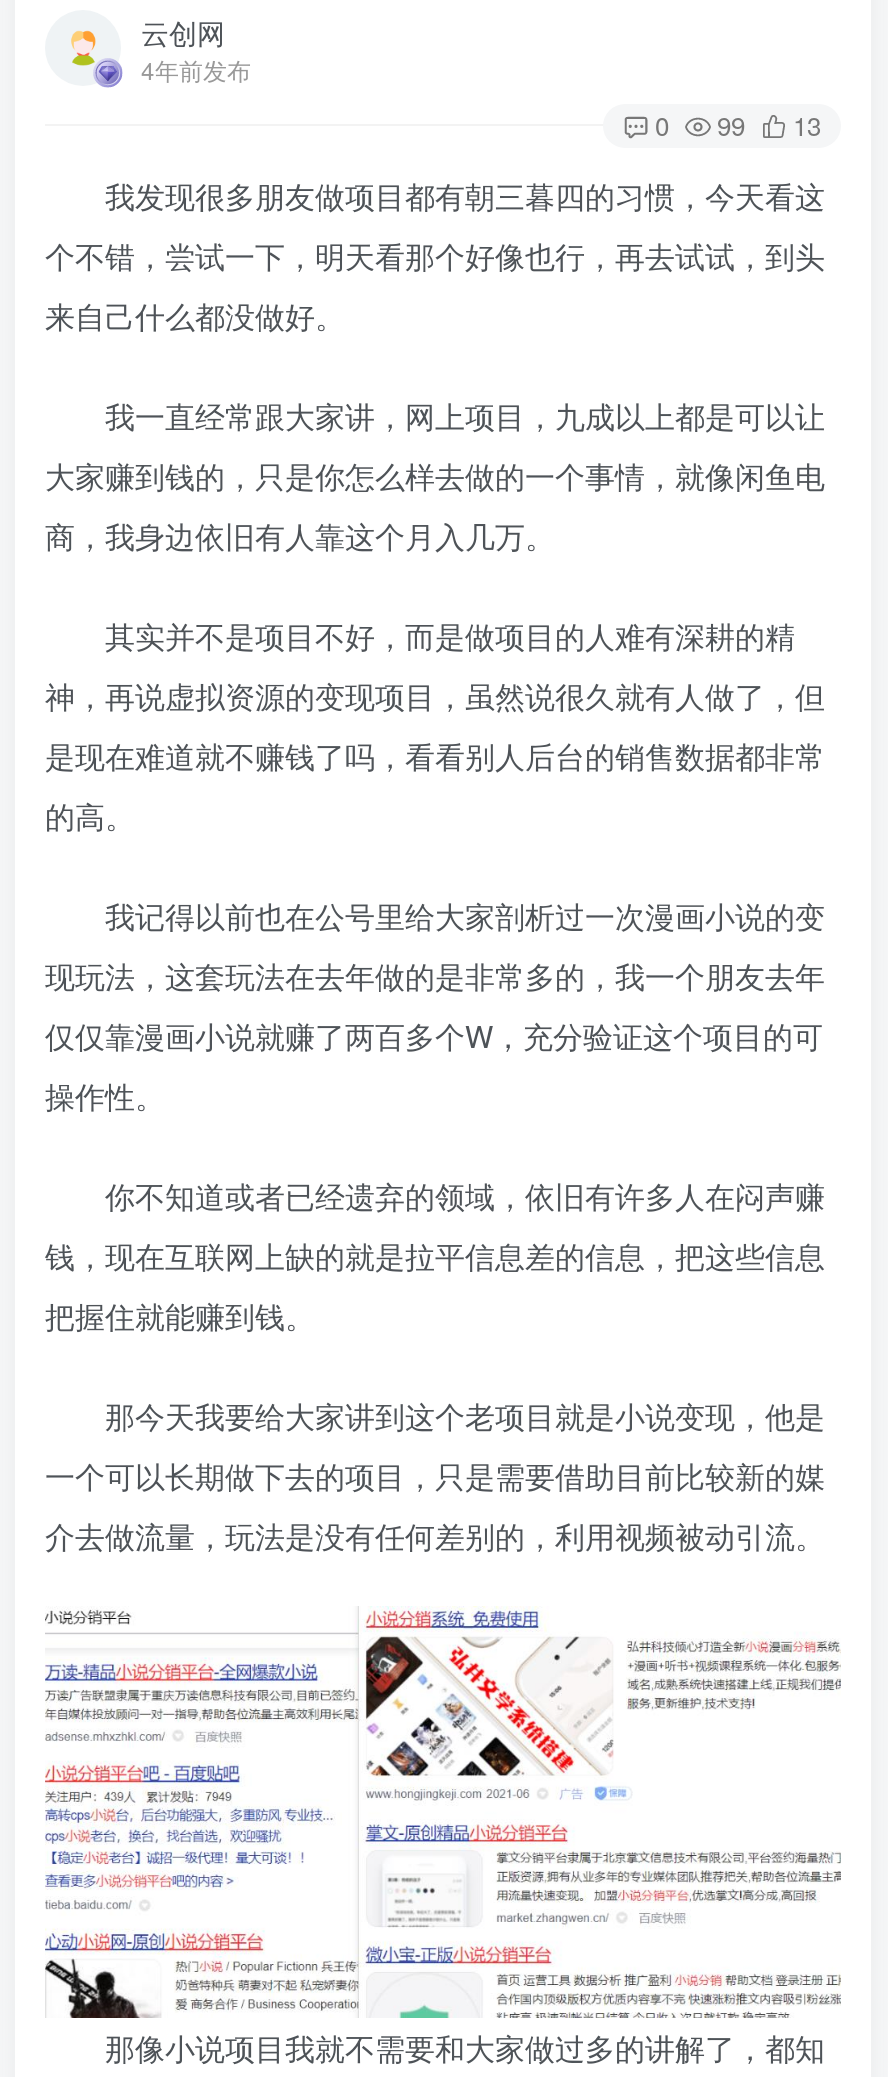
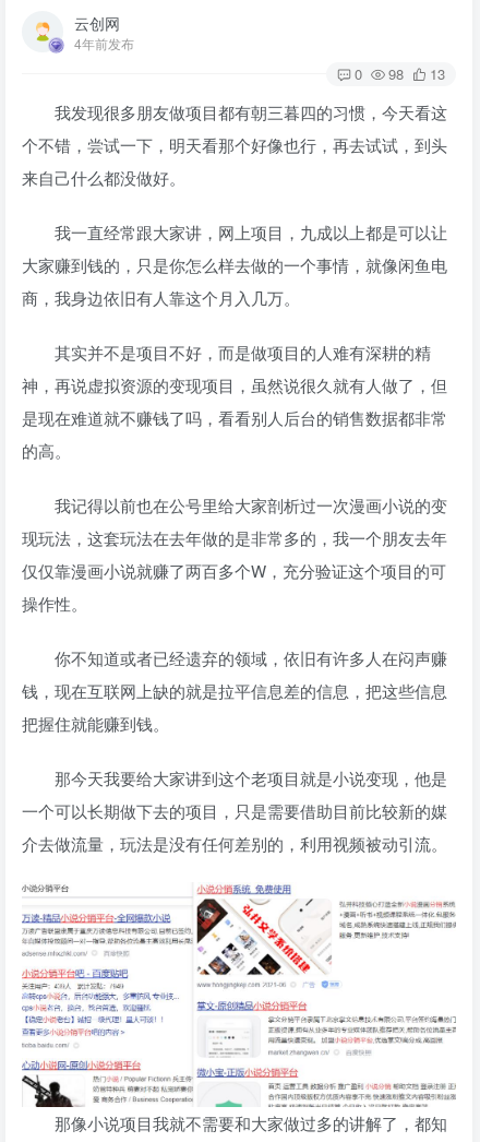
[655,106,821,144] 0 99 13 -> [355,63,445,84] 0 98 13

